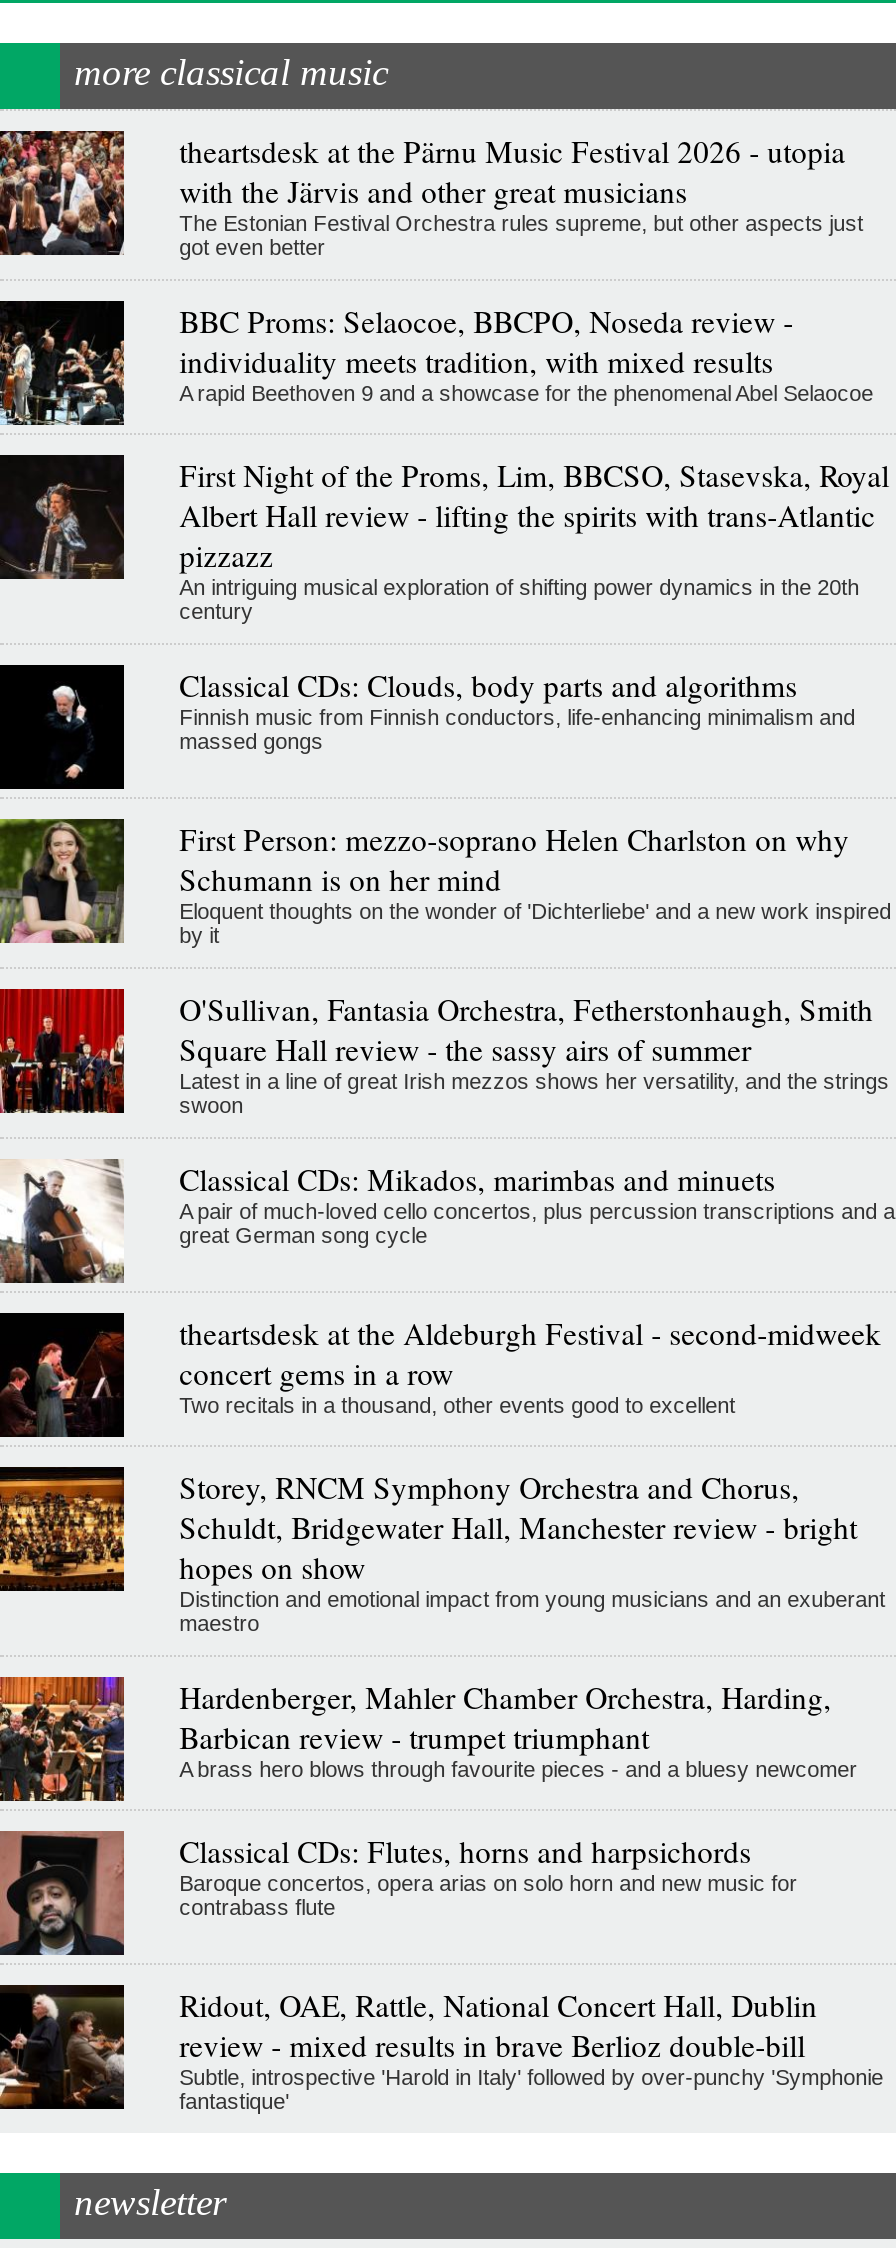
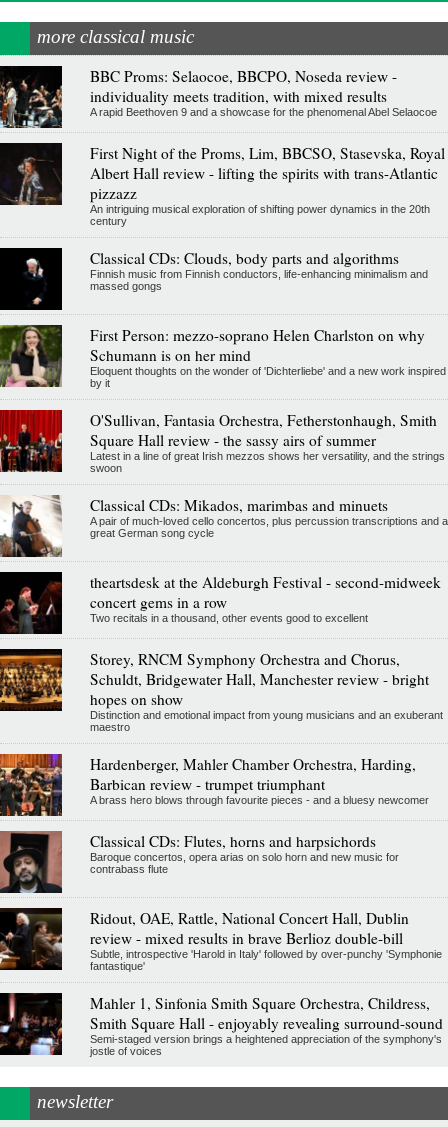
[6,129,863,258] [image] | theartsdesk at the Pärnu Music Festival 2026 - utopia | with the Järvis and other great musicians | The Estonian Festival Orchestra rules supreme, but other aspects just | got even better -> none
moved [0,299,895,2112] -> [0,65,448,972]: [image] | BBC Proms: Selaocoe, BBCPO, Noseda review - | individuality meets tradition, with mixed results | ... | Subtle, introspective 'Harold in Italy' followed by over-punchy 'Symphonie | fantastique'
none -> [3,993,443,1057] [image] | Mahler 1, Sinfonia Smith Square Orchestra, Childress, | Smith Square Hall - enjoyably revealing surround-sound | Semi-staged version brings a heightened appreciation of the symphony's | jostle of voices

